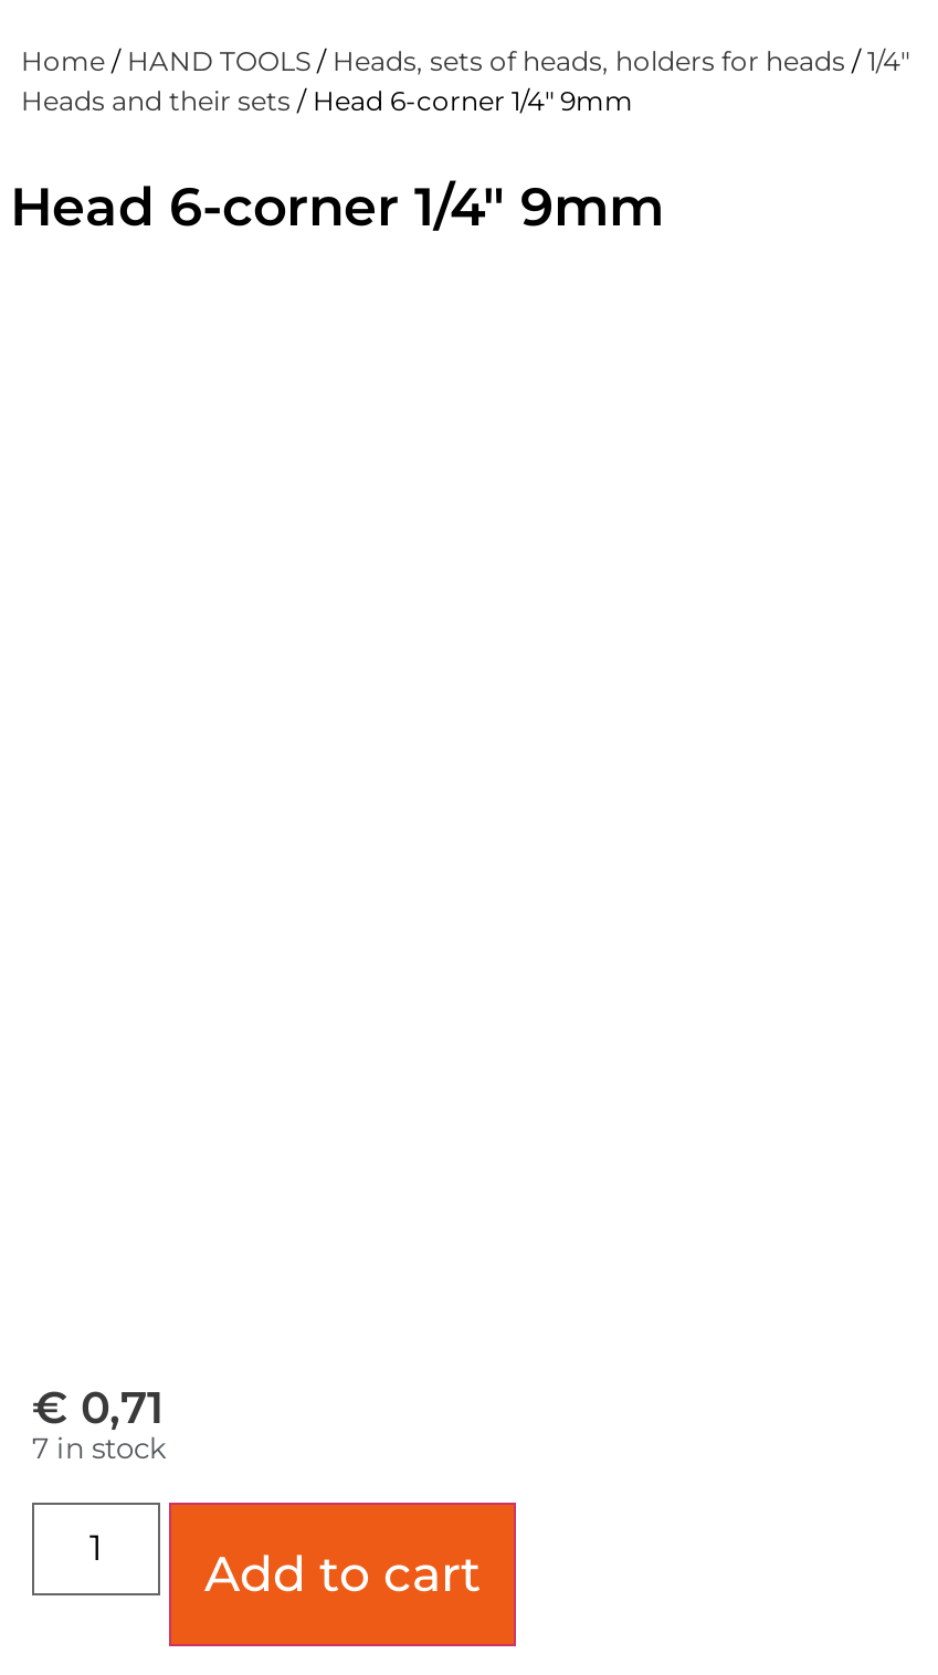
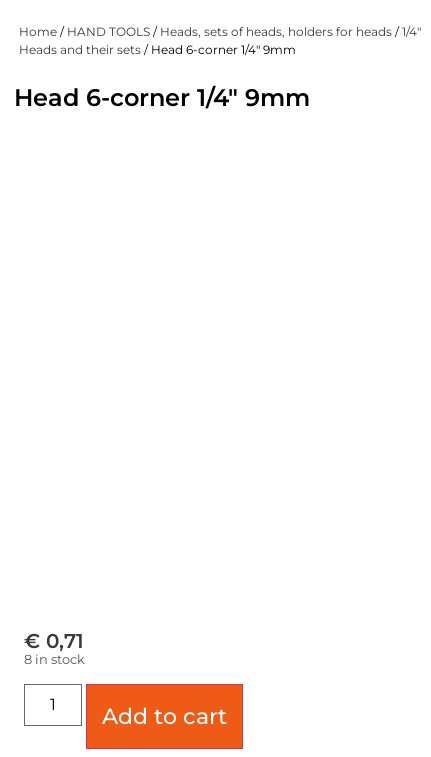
[32,1433,167,1466] 7 in stock -> [24,652,85,667] 8 in stock

